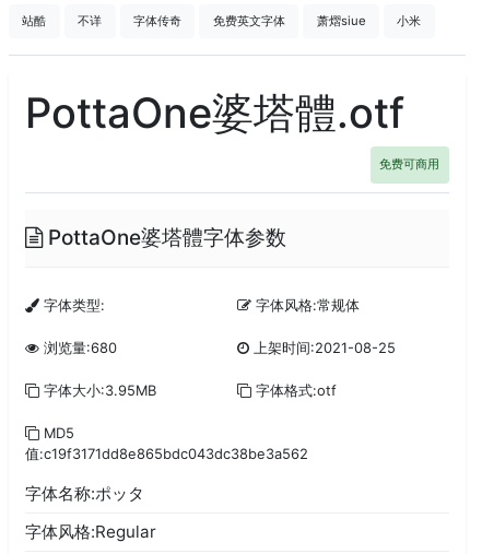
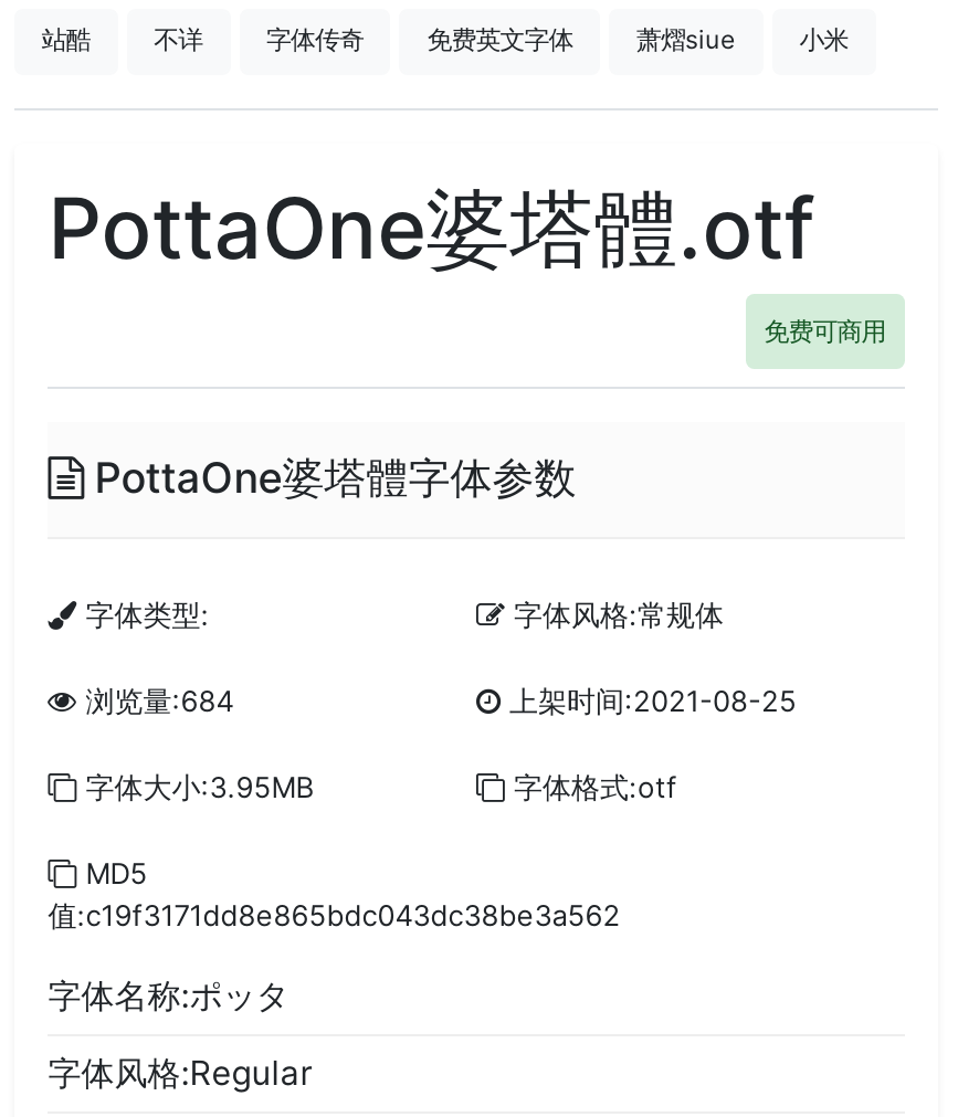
[40,338,117,356] 浏览量:680 -> [77,683,234,718] 浏览量:684

